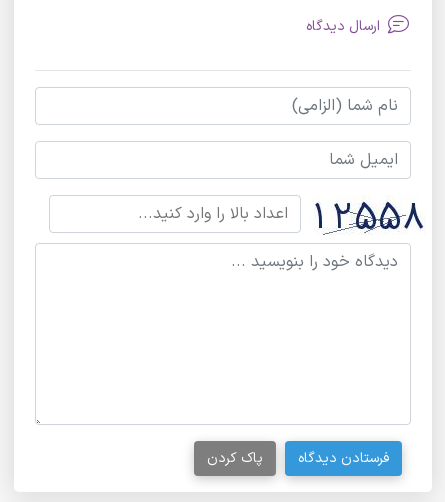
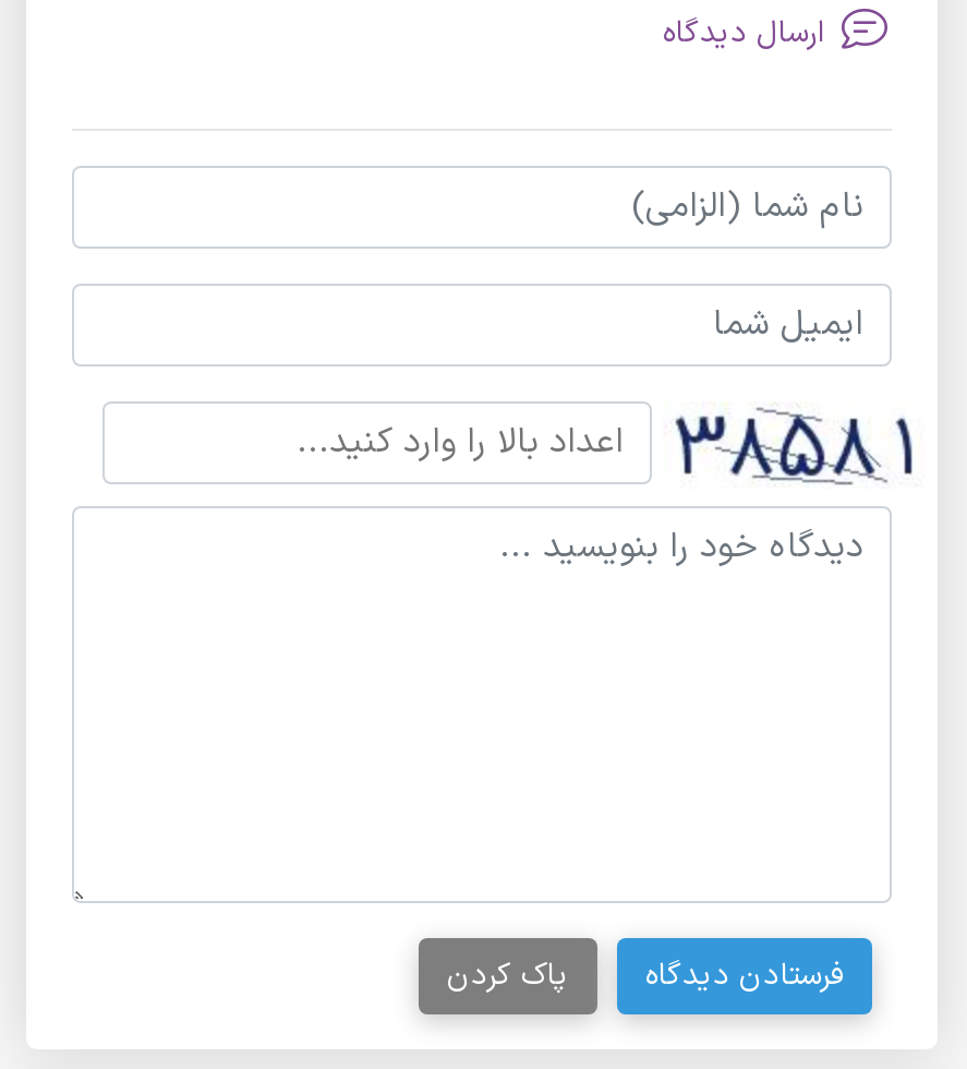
[312,198,424,236] [image] -> [674,406,918,487] [image]

